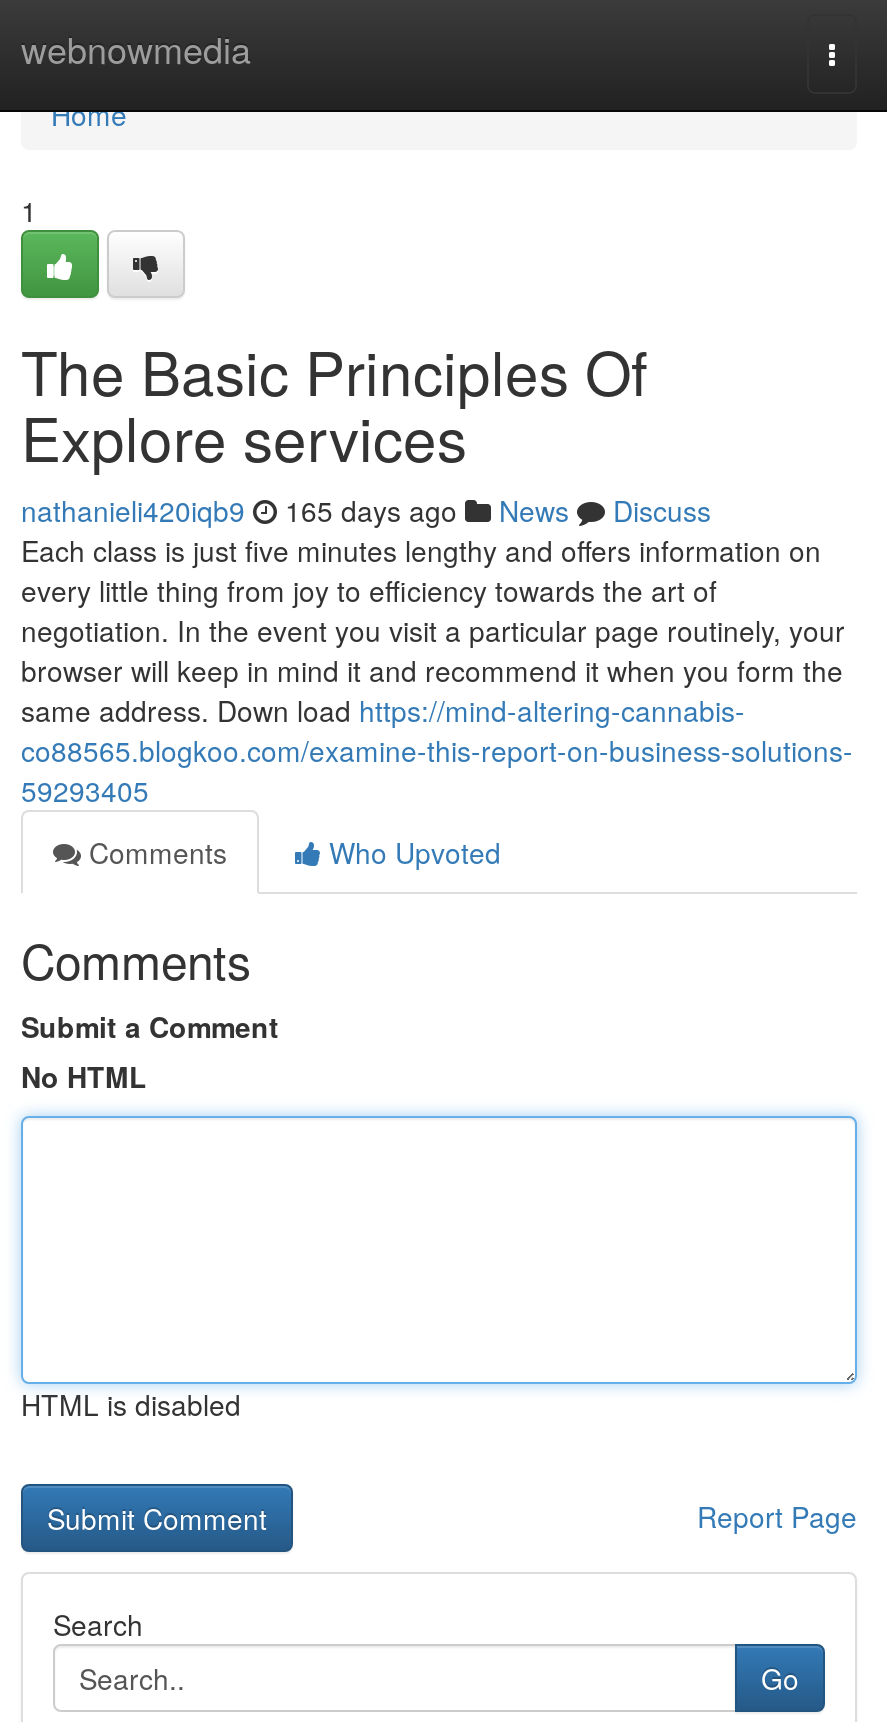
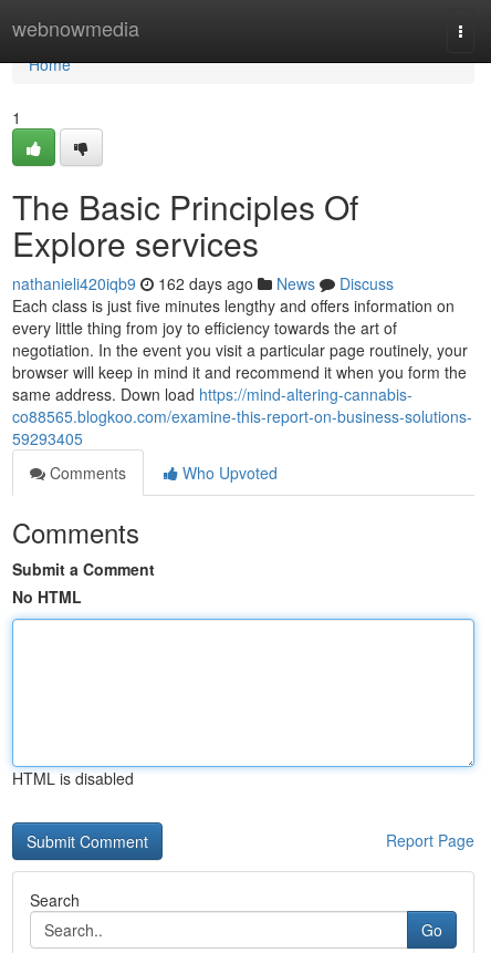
[21,490,711,530] nathanieli420iqb9 165 days ago News Discuss -> [12,272,394,294] nathanieli420iqb9 162 days ago News Discuss

